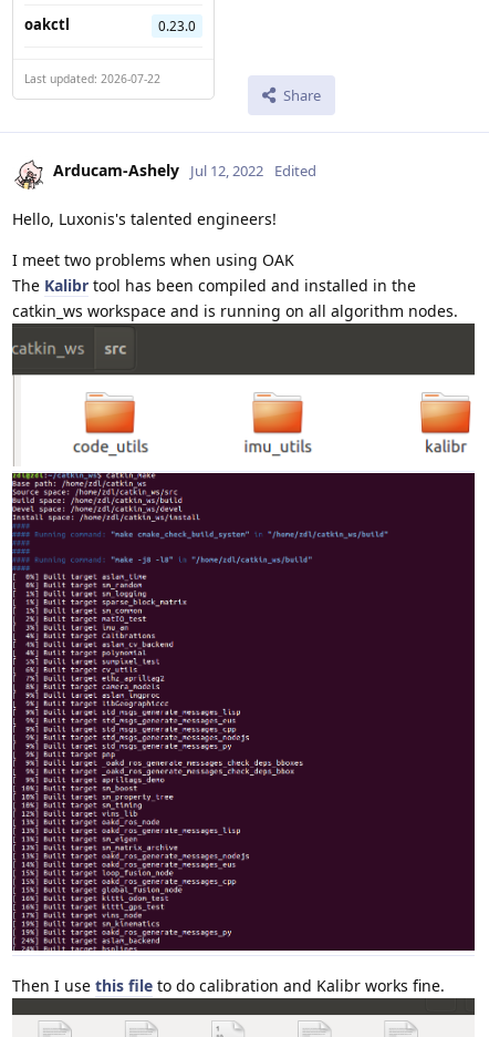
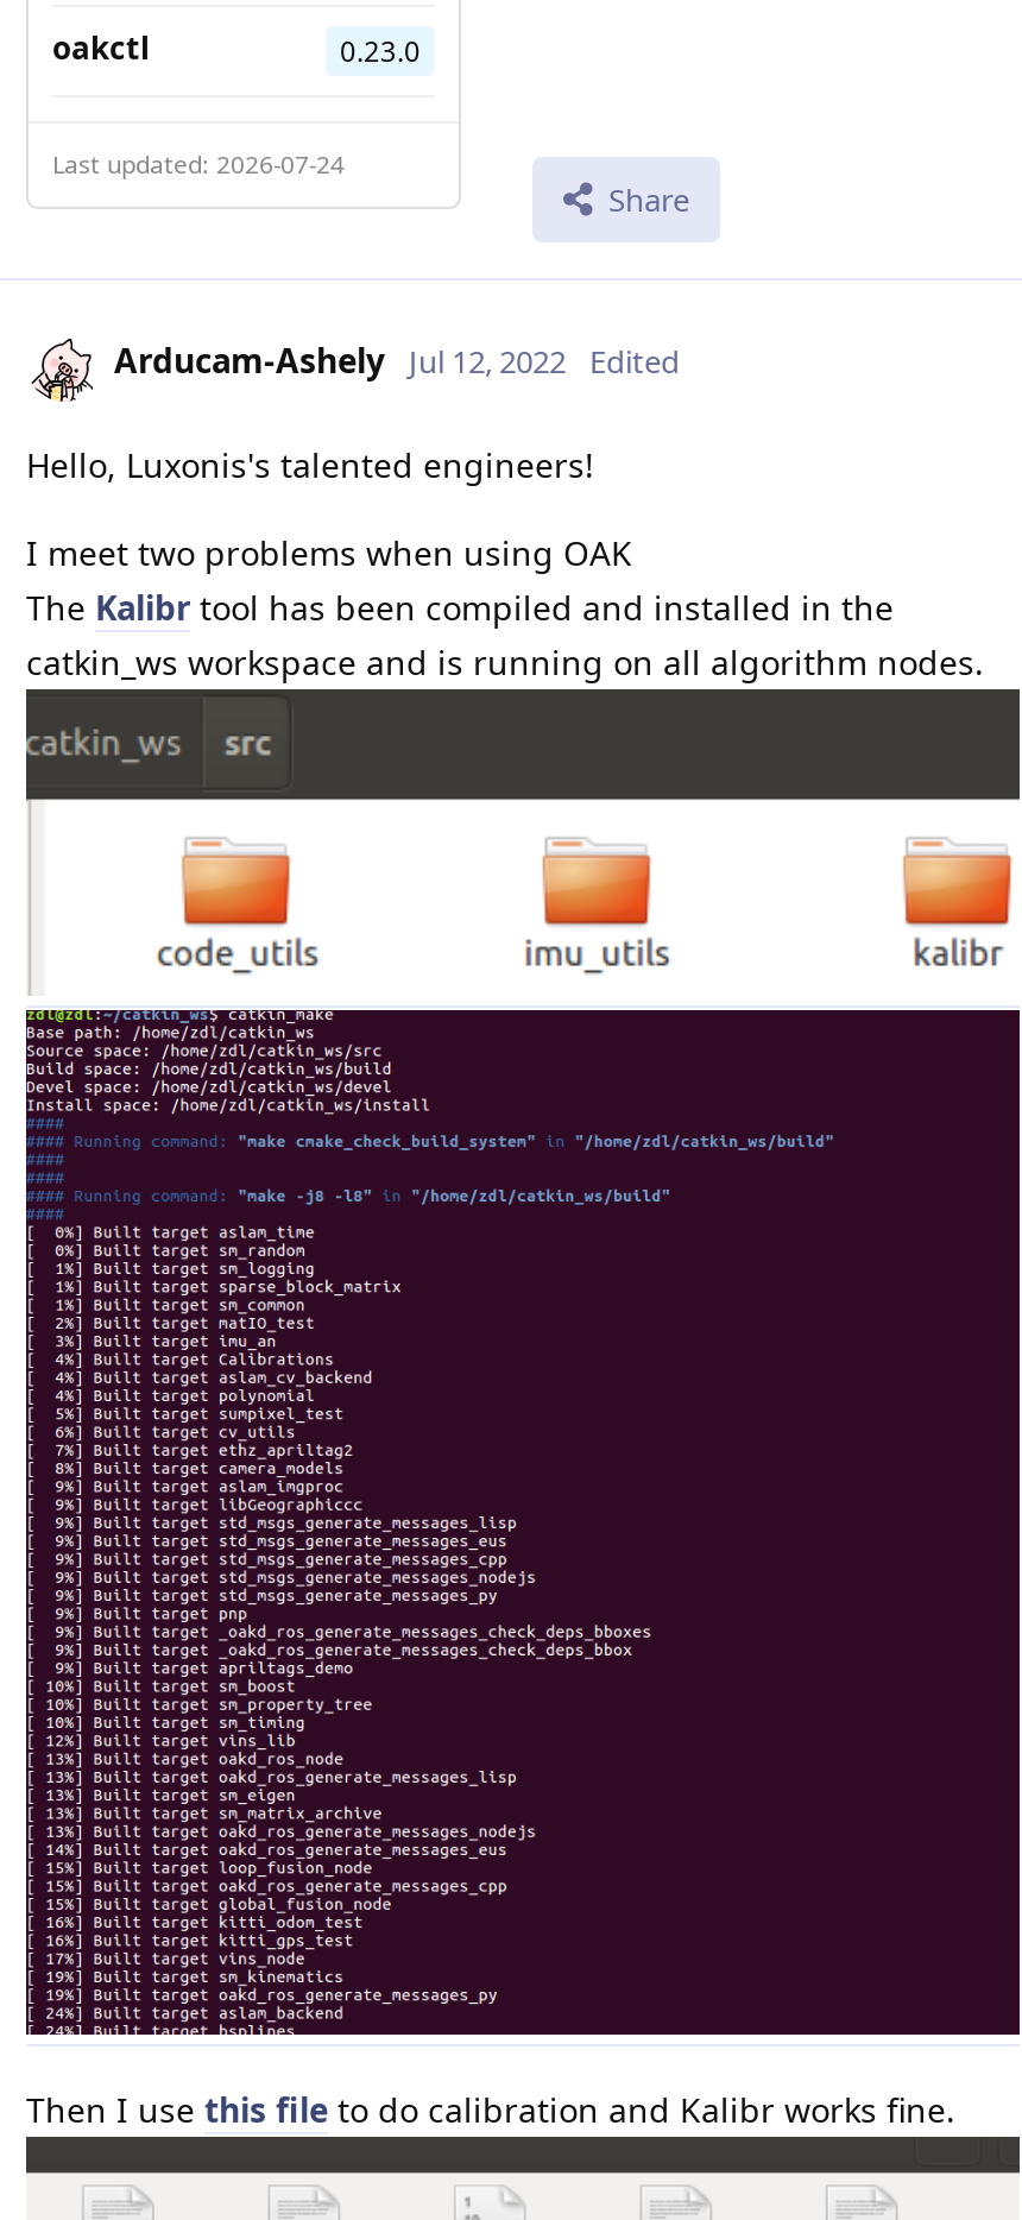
[24,71,160,86] Last updated: 2026-07-22 -> [52,147,345,180] Last updated: 2026-07-24

